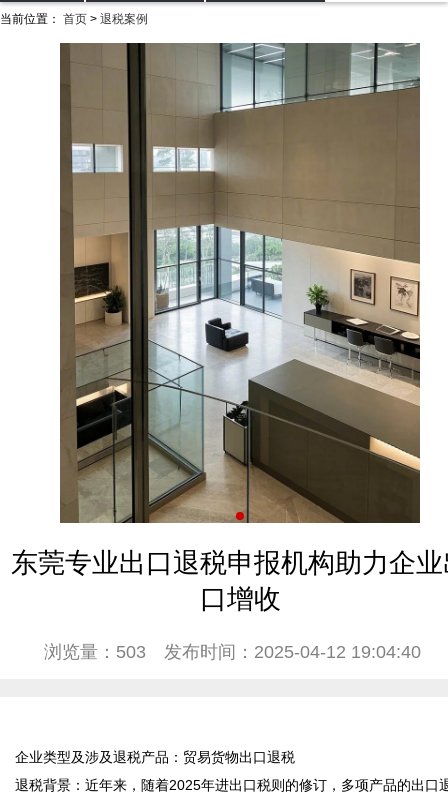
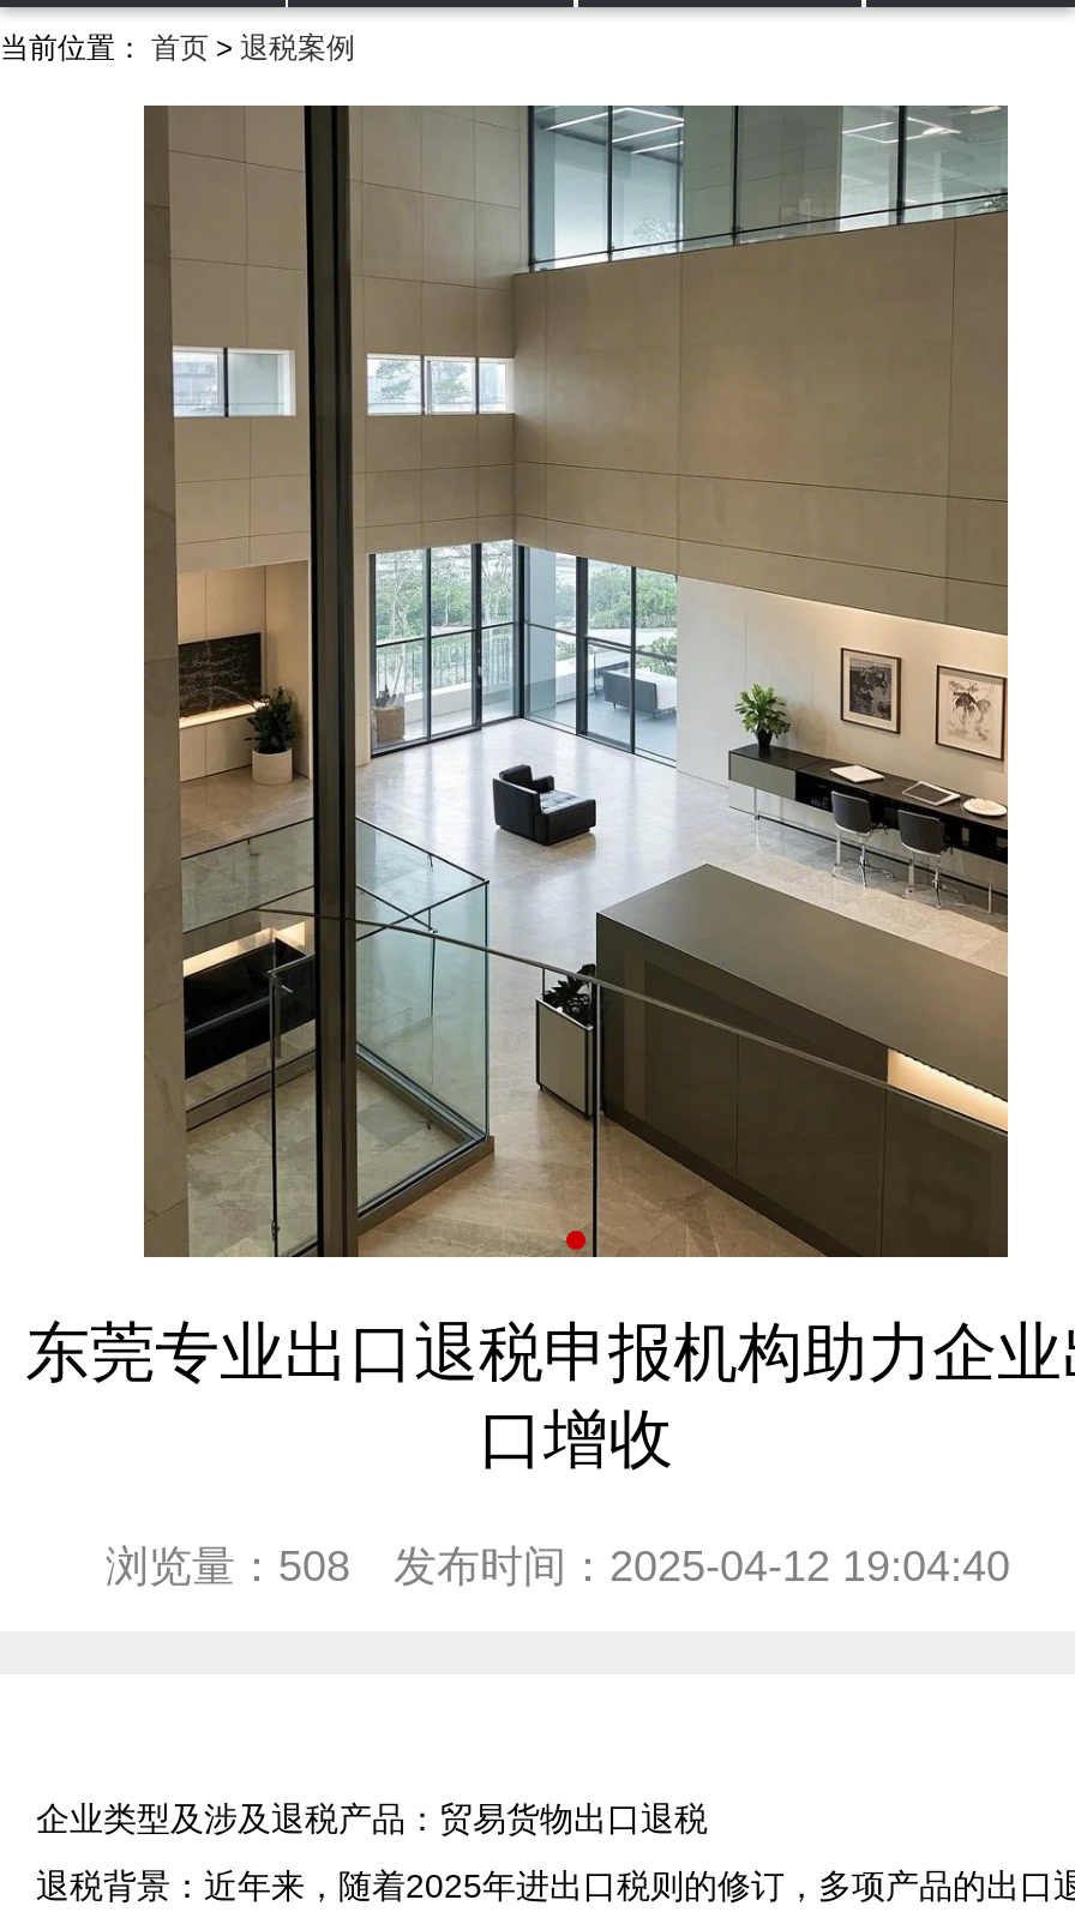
[44,642,421,662] 浏览量：503 发布时间：2025-04-12 19:04:40 -> [106,1543,1010,1591] 浏览量：508 发布时间：2025-04-12 19:04:40

